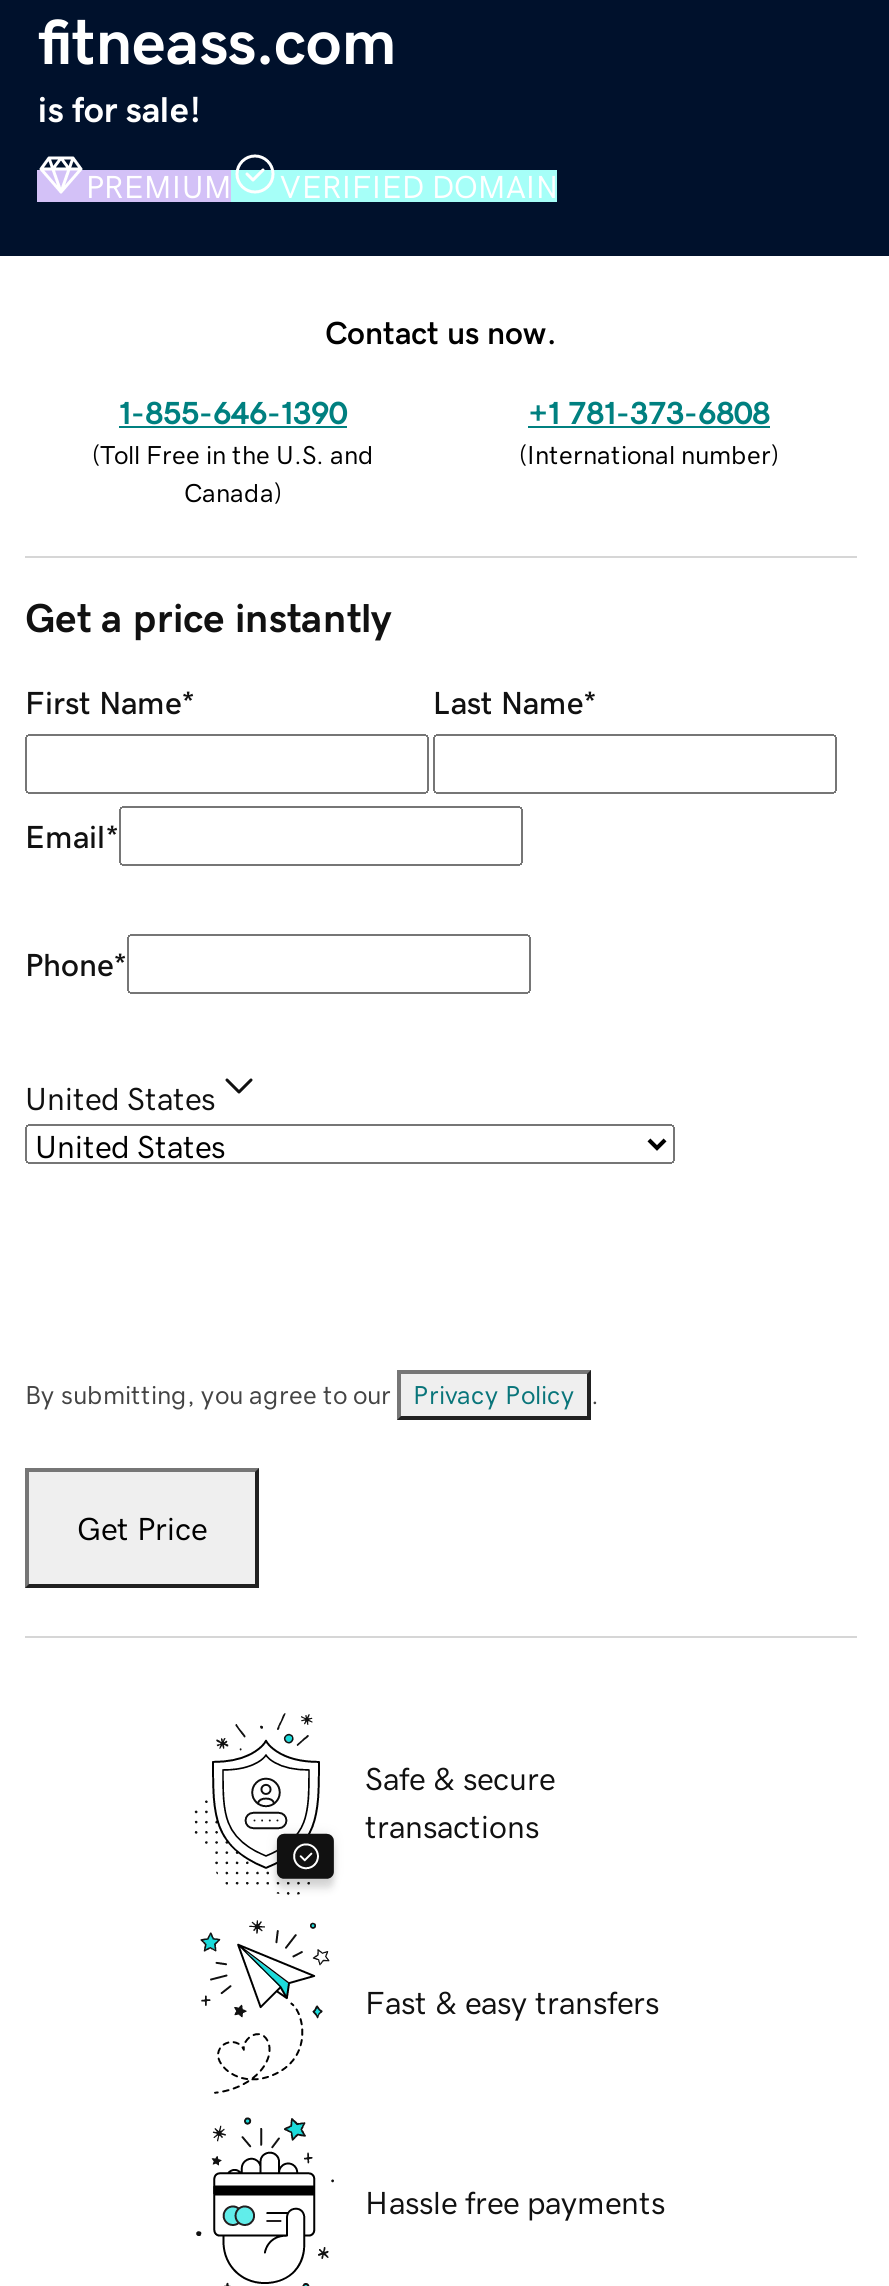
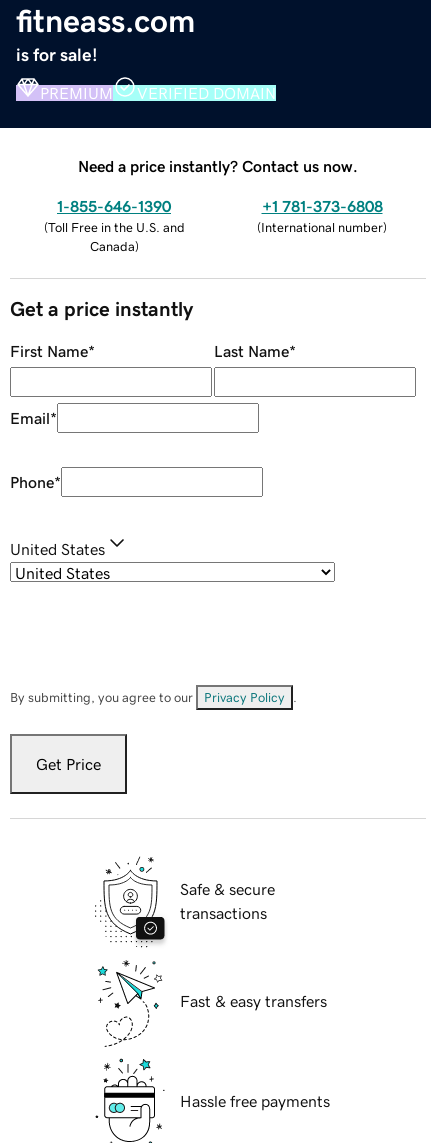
[325,315,557,347] Contact us now. -> [78,158,358,174] Need a price instantly? Contact us now.

